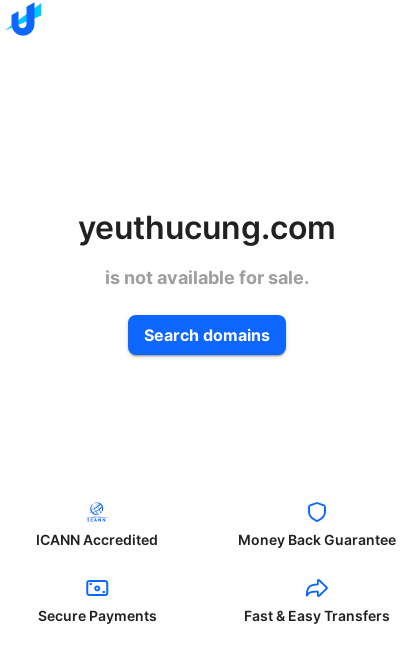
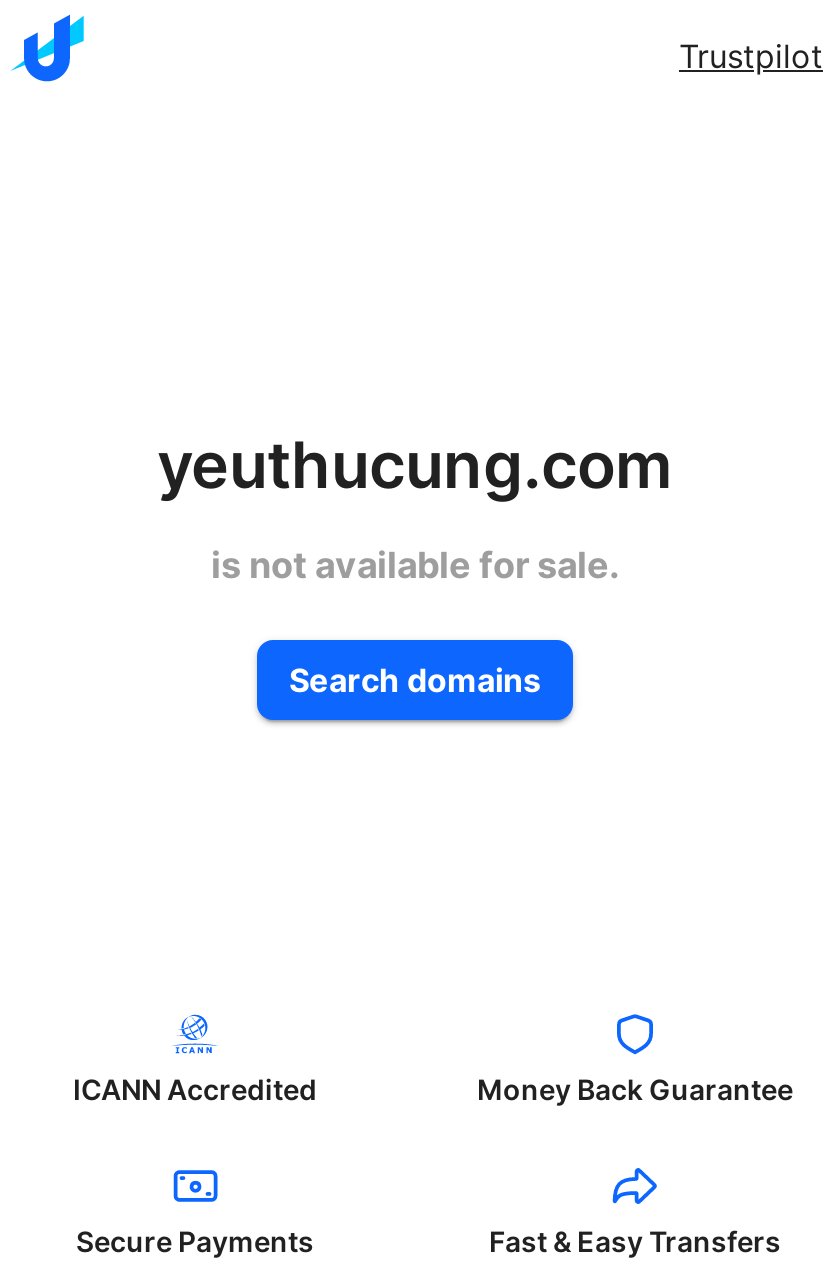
none -> [679,36,823,76] Trustpilot

